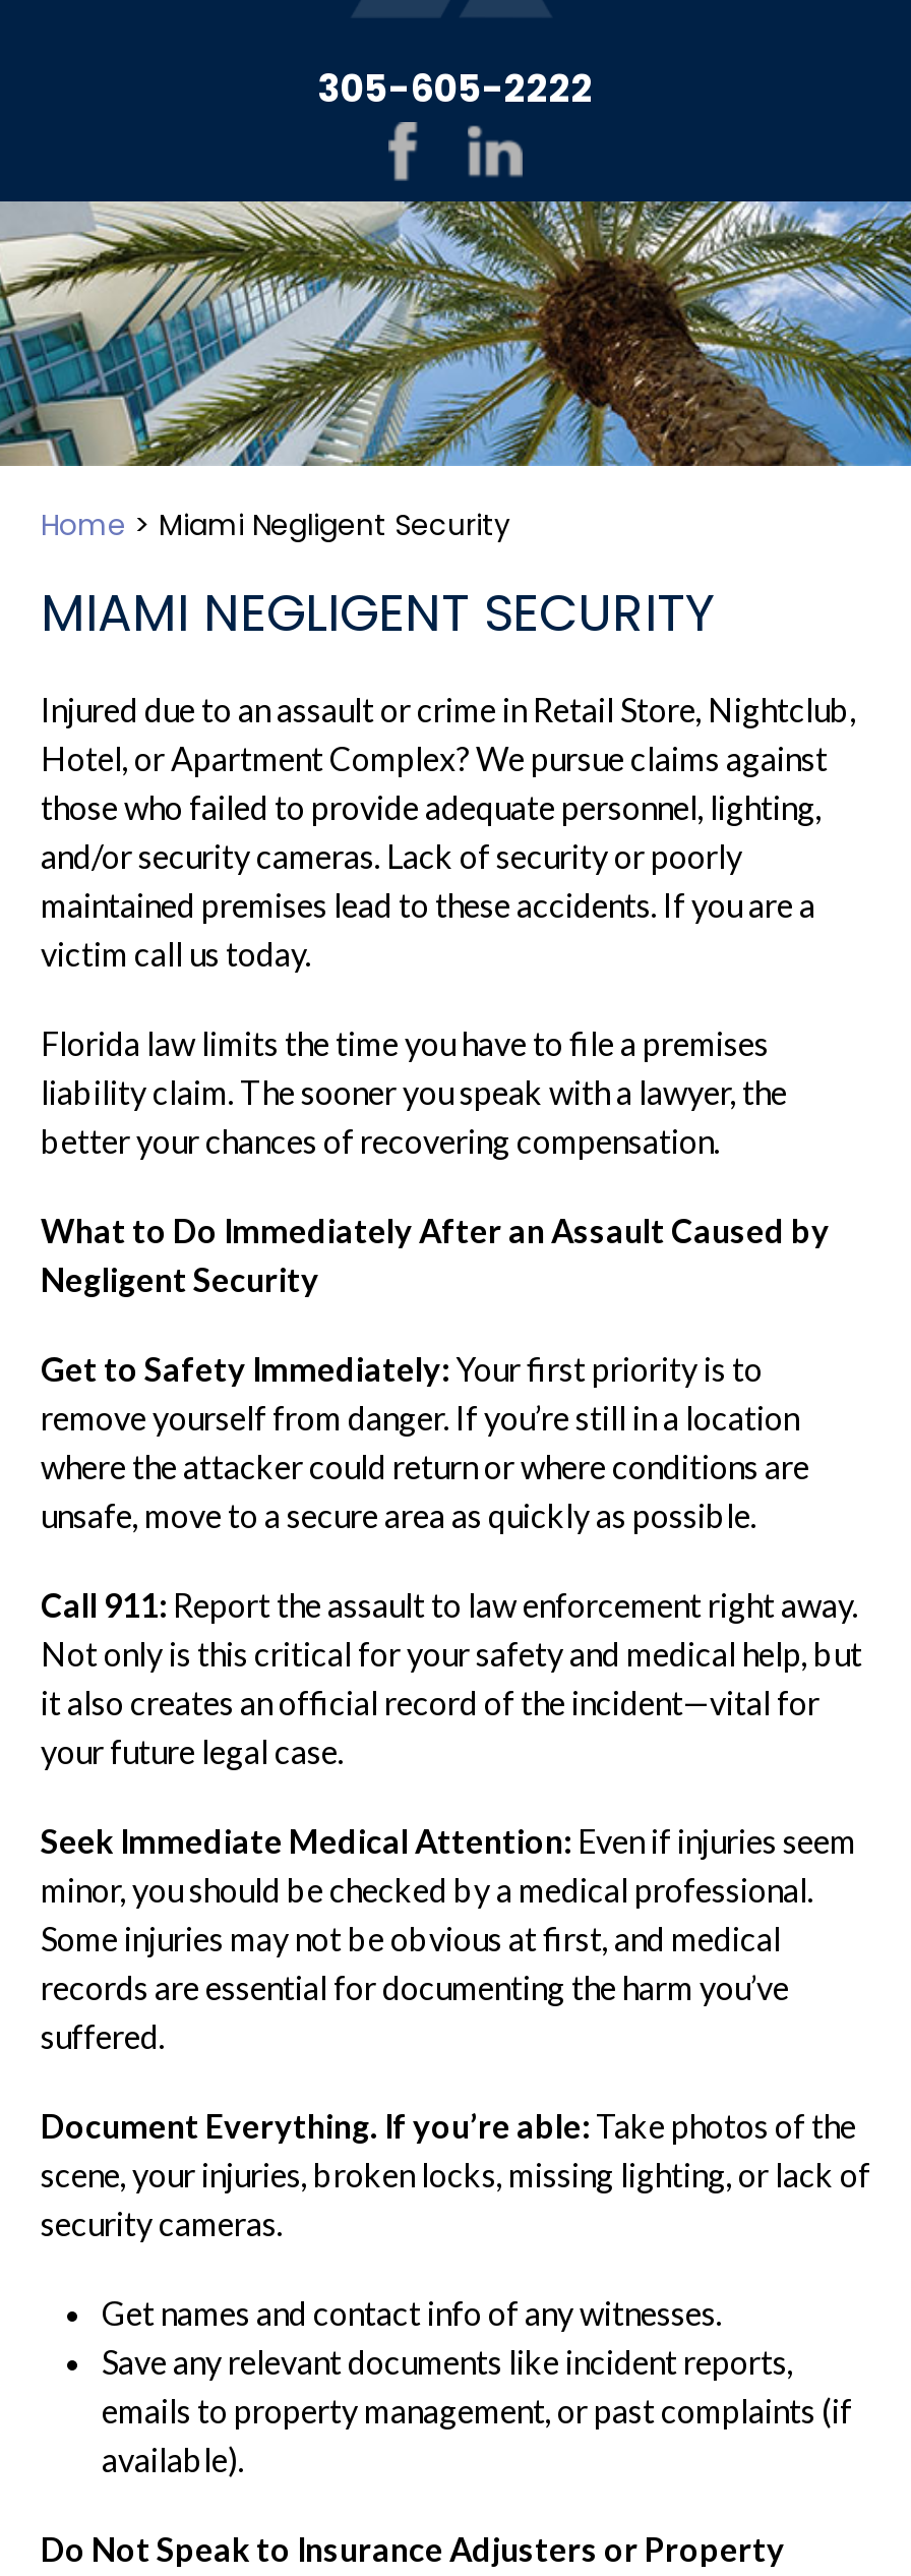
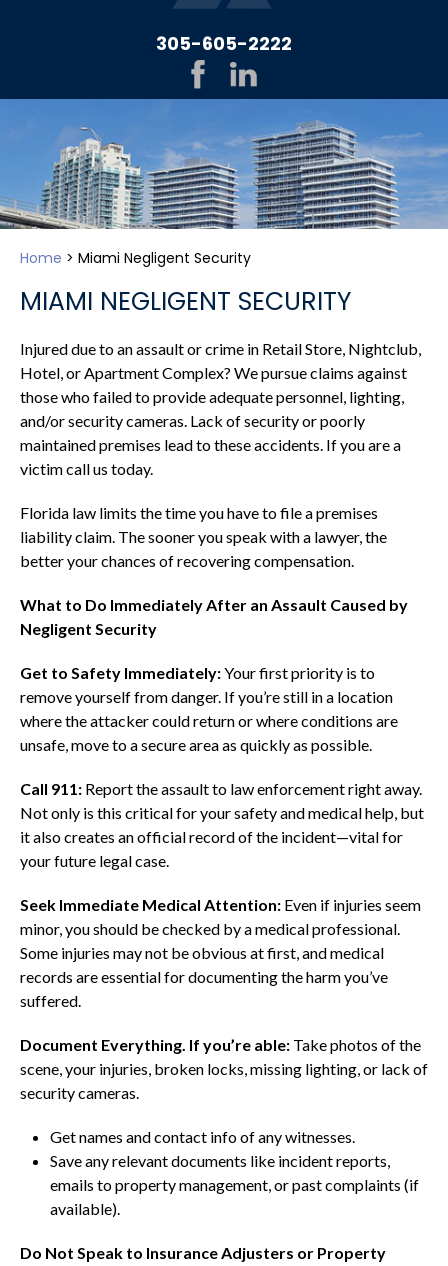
[6,199,905,468] [image] -> [3,98,445,230] [image]

